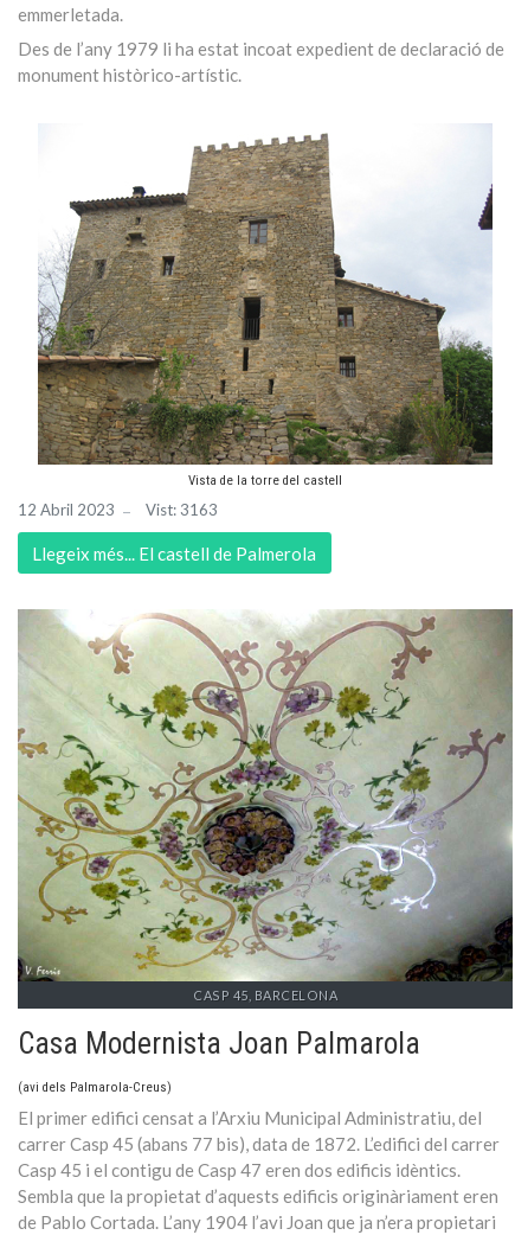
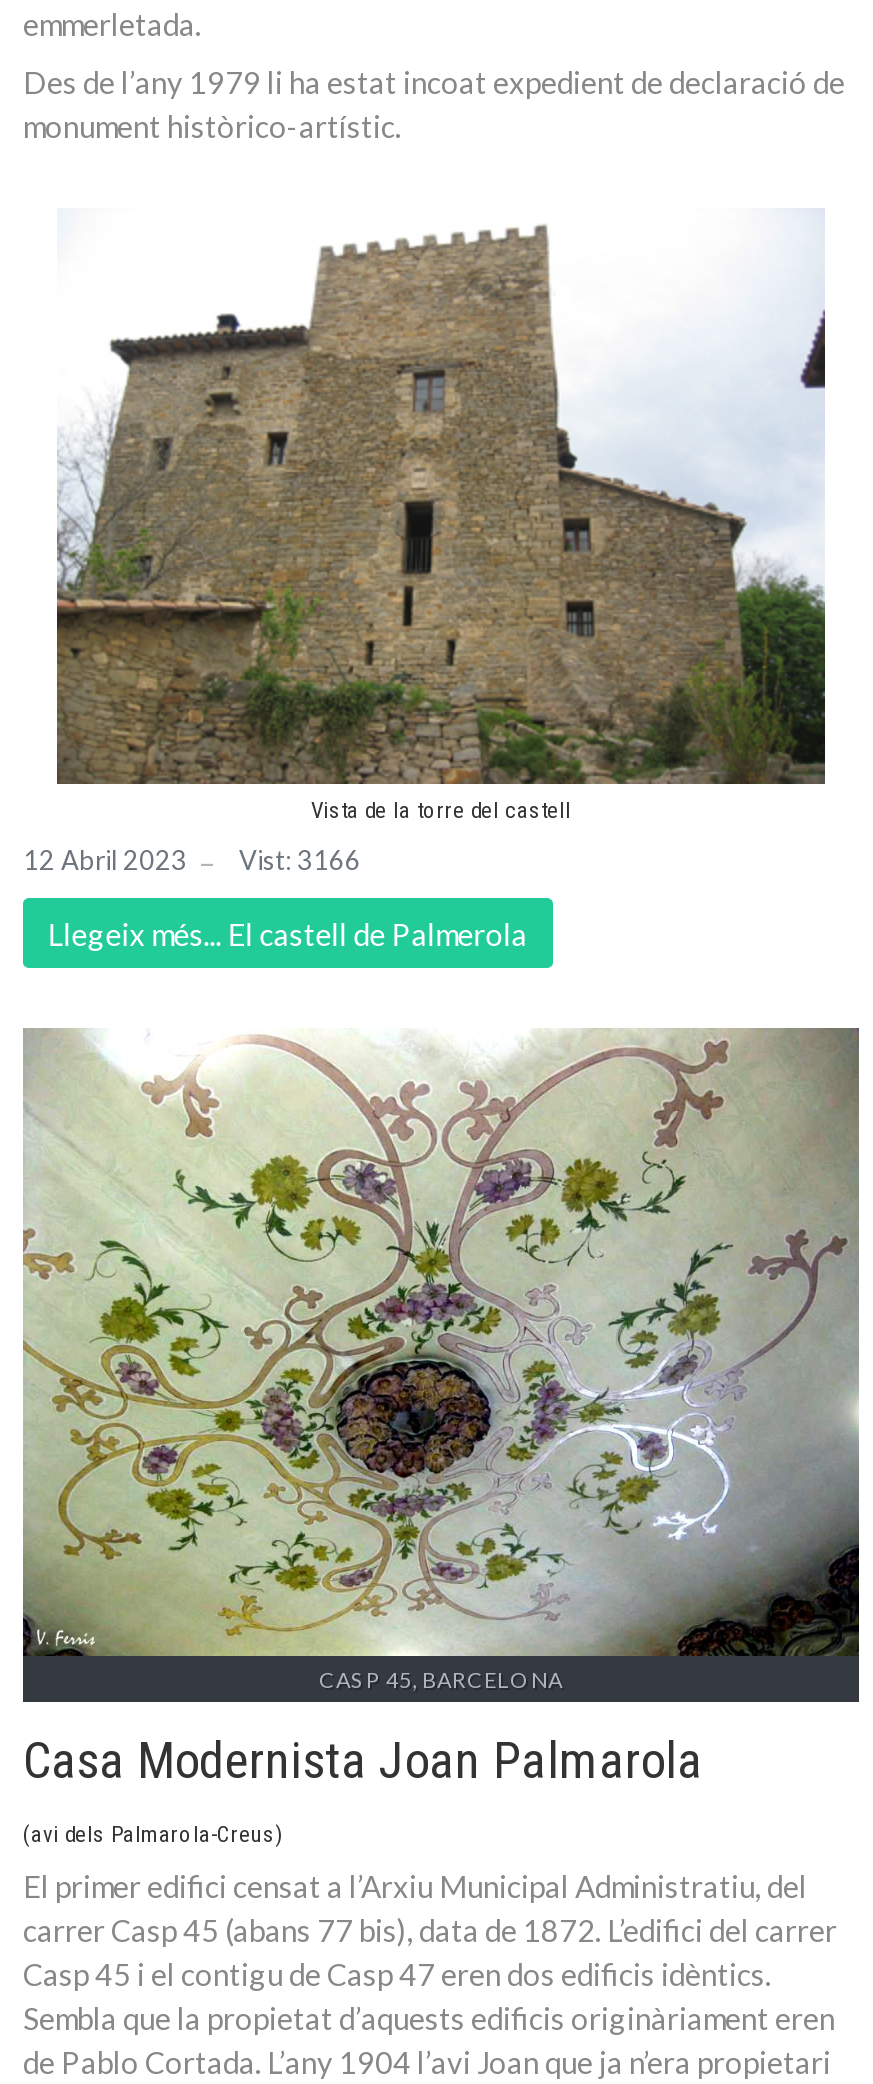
[18,500,218,519] 12 Abril 2023 Vist: 3163 -> [23,844,361,876] 12 Abril 2023 Vist: 3166

